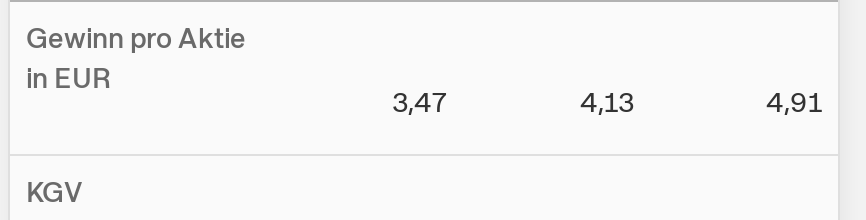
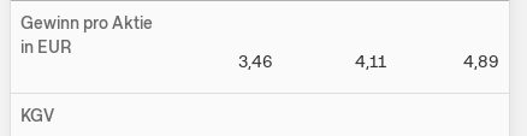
[392,84,446,120] 3,47 -> [238,51,273,72] 3,46
[580,84,634,120] 4,13 -> [355,51,386,72] 4,11
[766,84,822,120] 4,91 -> [463,51,499,72] 4,89

